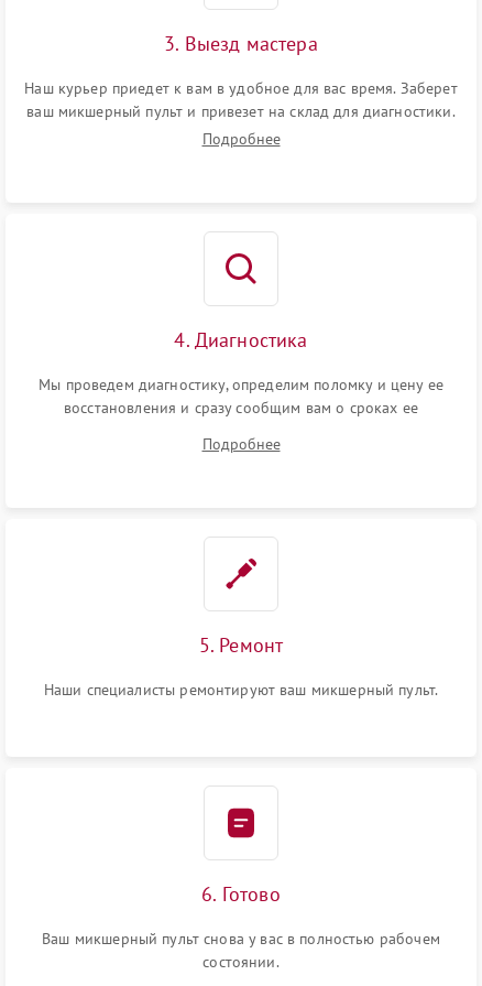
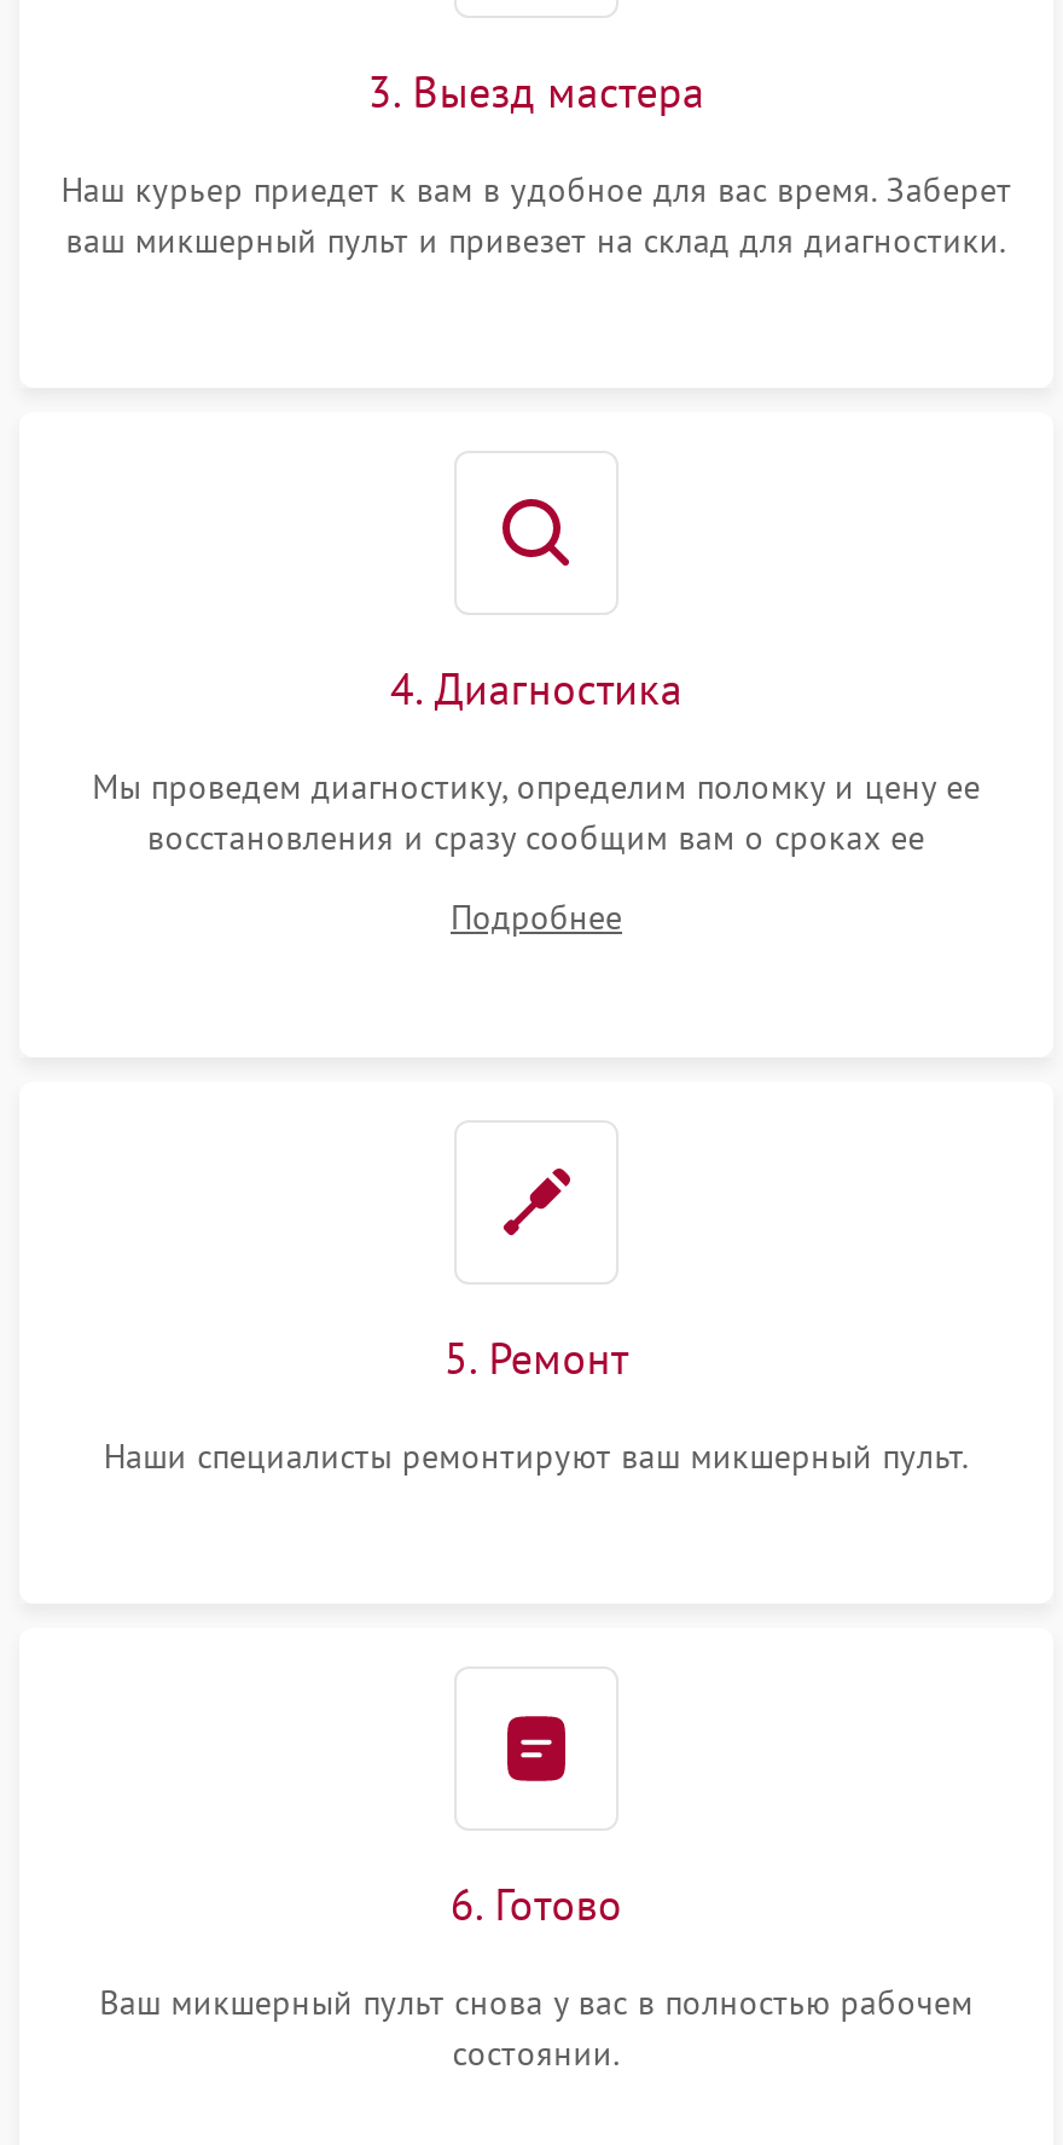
[202,129,280,149] Подробнее -> none

